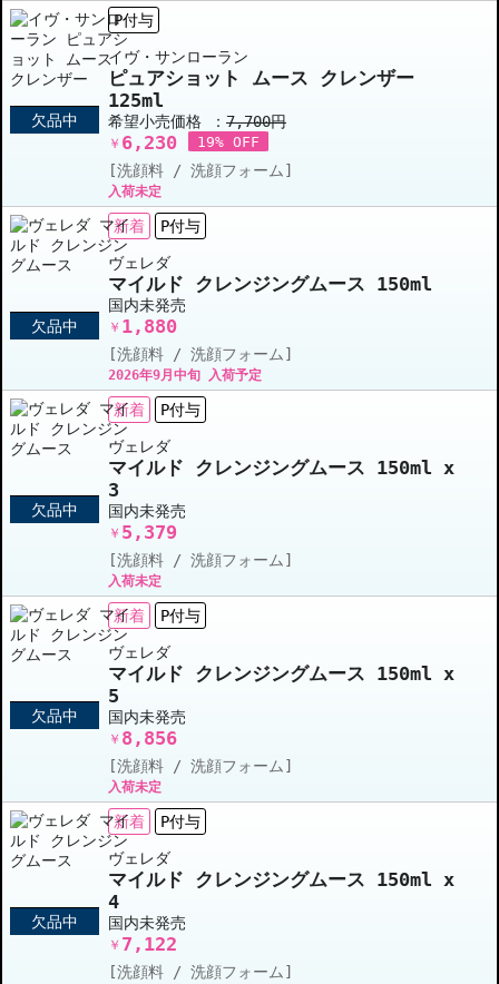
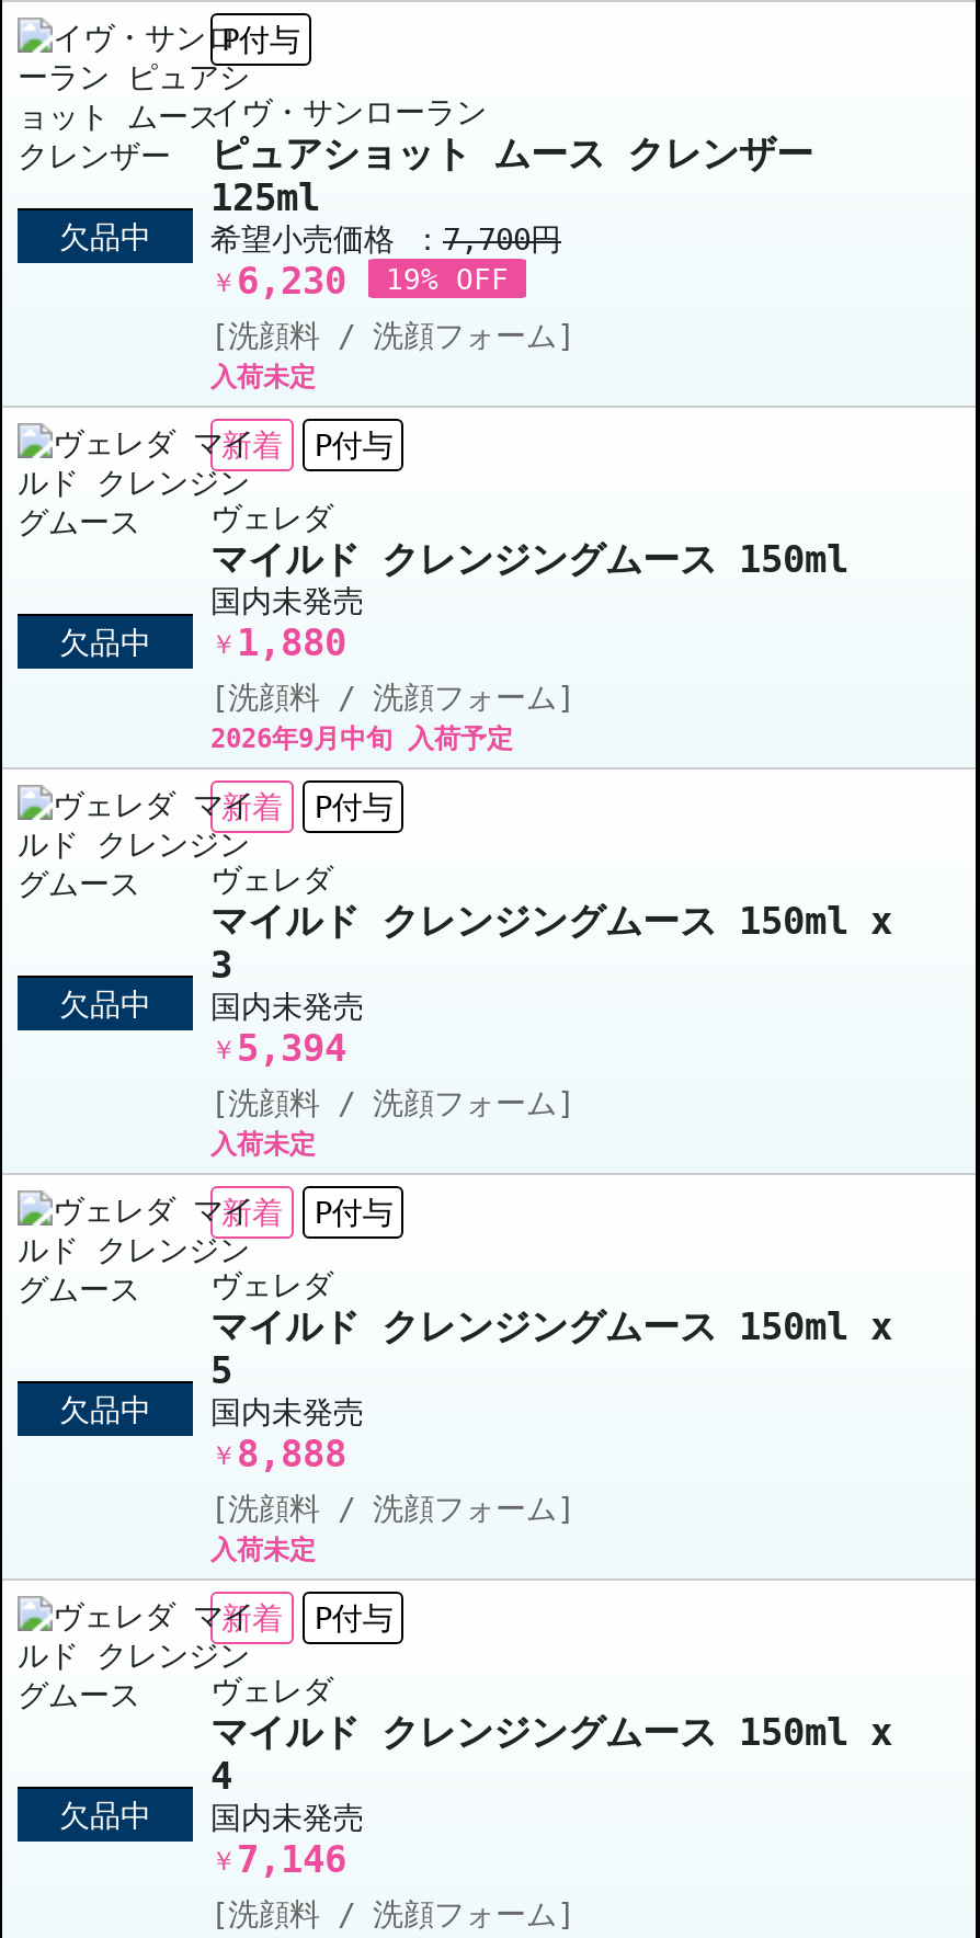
[108,521,188,543] ￥5,379 -> [210,1026,368,1069] ￥5,394
[108,727,188,749] ￥8,856 -> [210,1431,368,1475] ￥8,888
[108,933,188,955] ￥7,122 -> [210,1837,368,1881] ￥7,146

